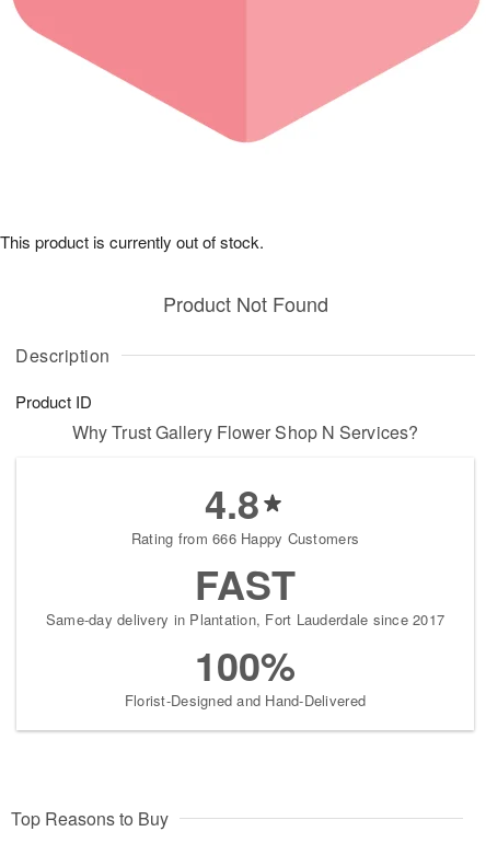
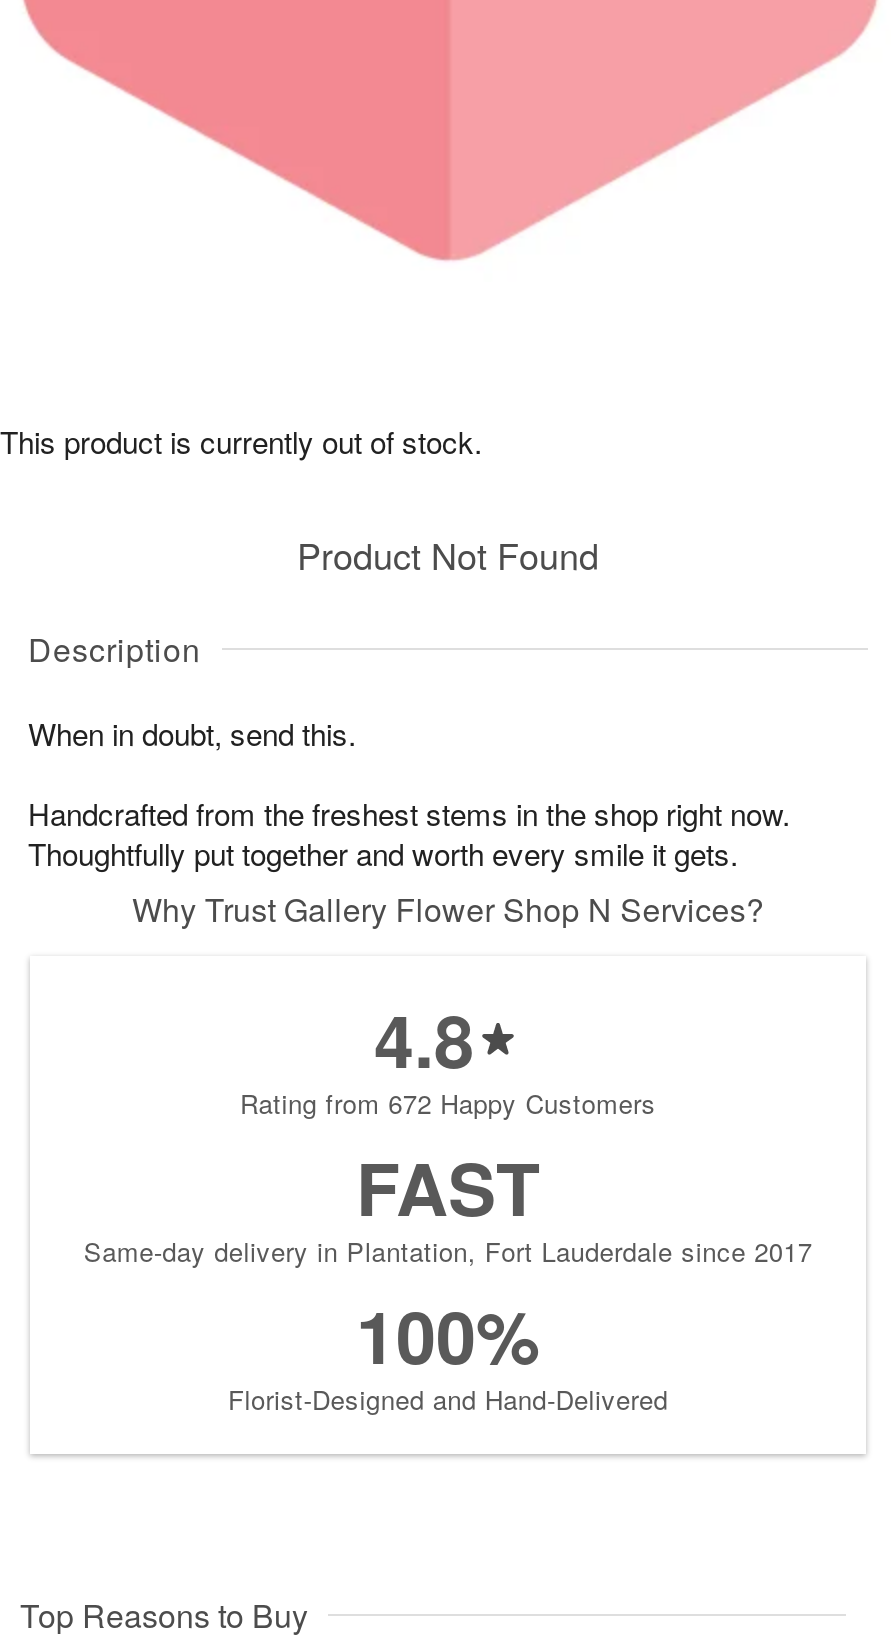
[15,390,92,413] Product ID -> [28,712,790,874] When in doubt, send this. | Handcrafted from the freshest stems in the shop right now. | Thoughtfully put together and worth every smile it gets.
[131,528,359,548] Rating from 666 Happy Customers -> [240,1084,656,1122] Rating from 672 Happy Customers

